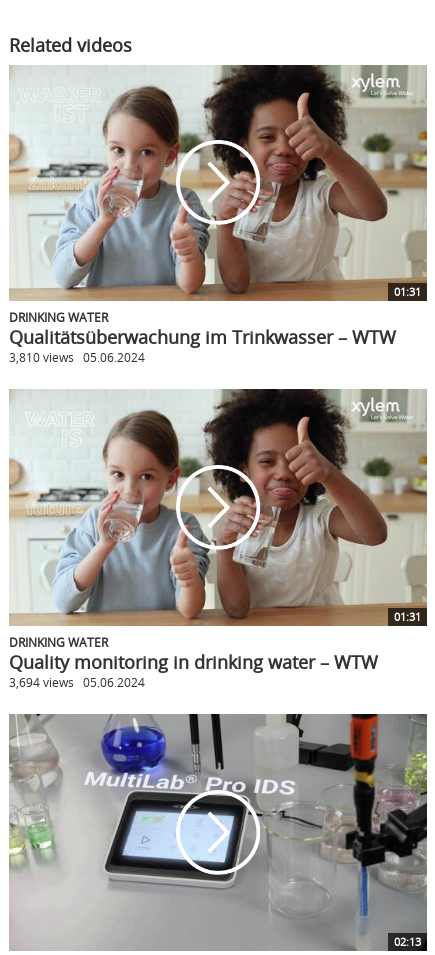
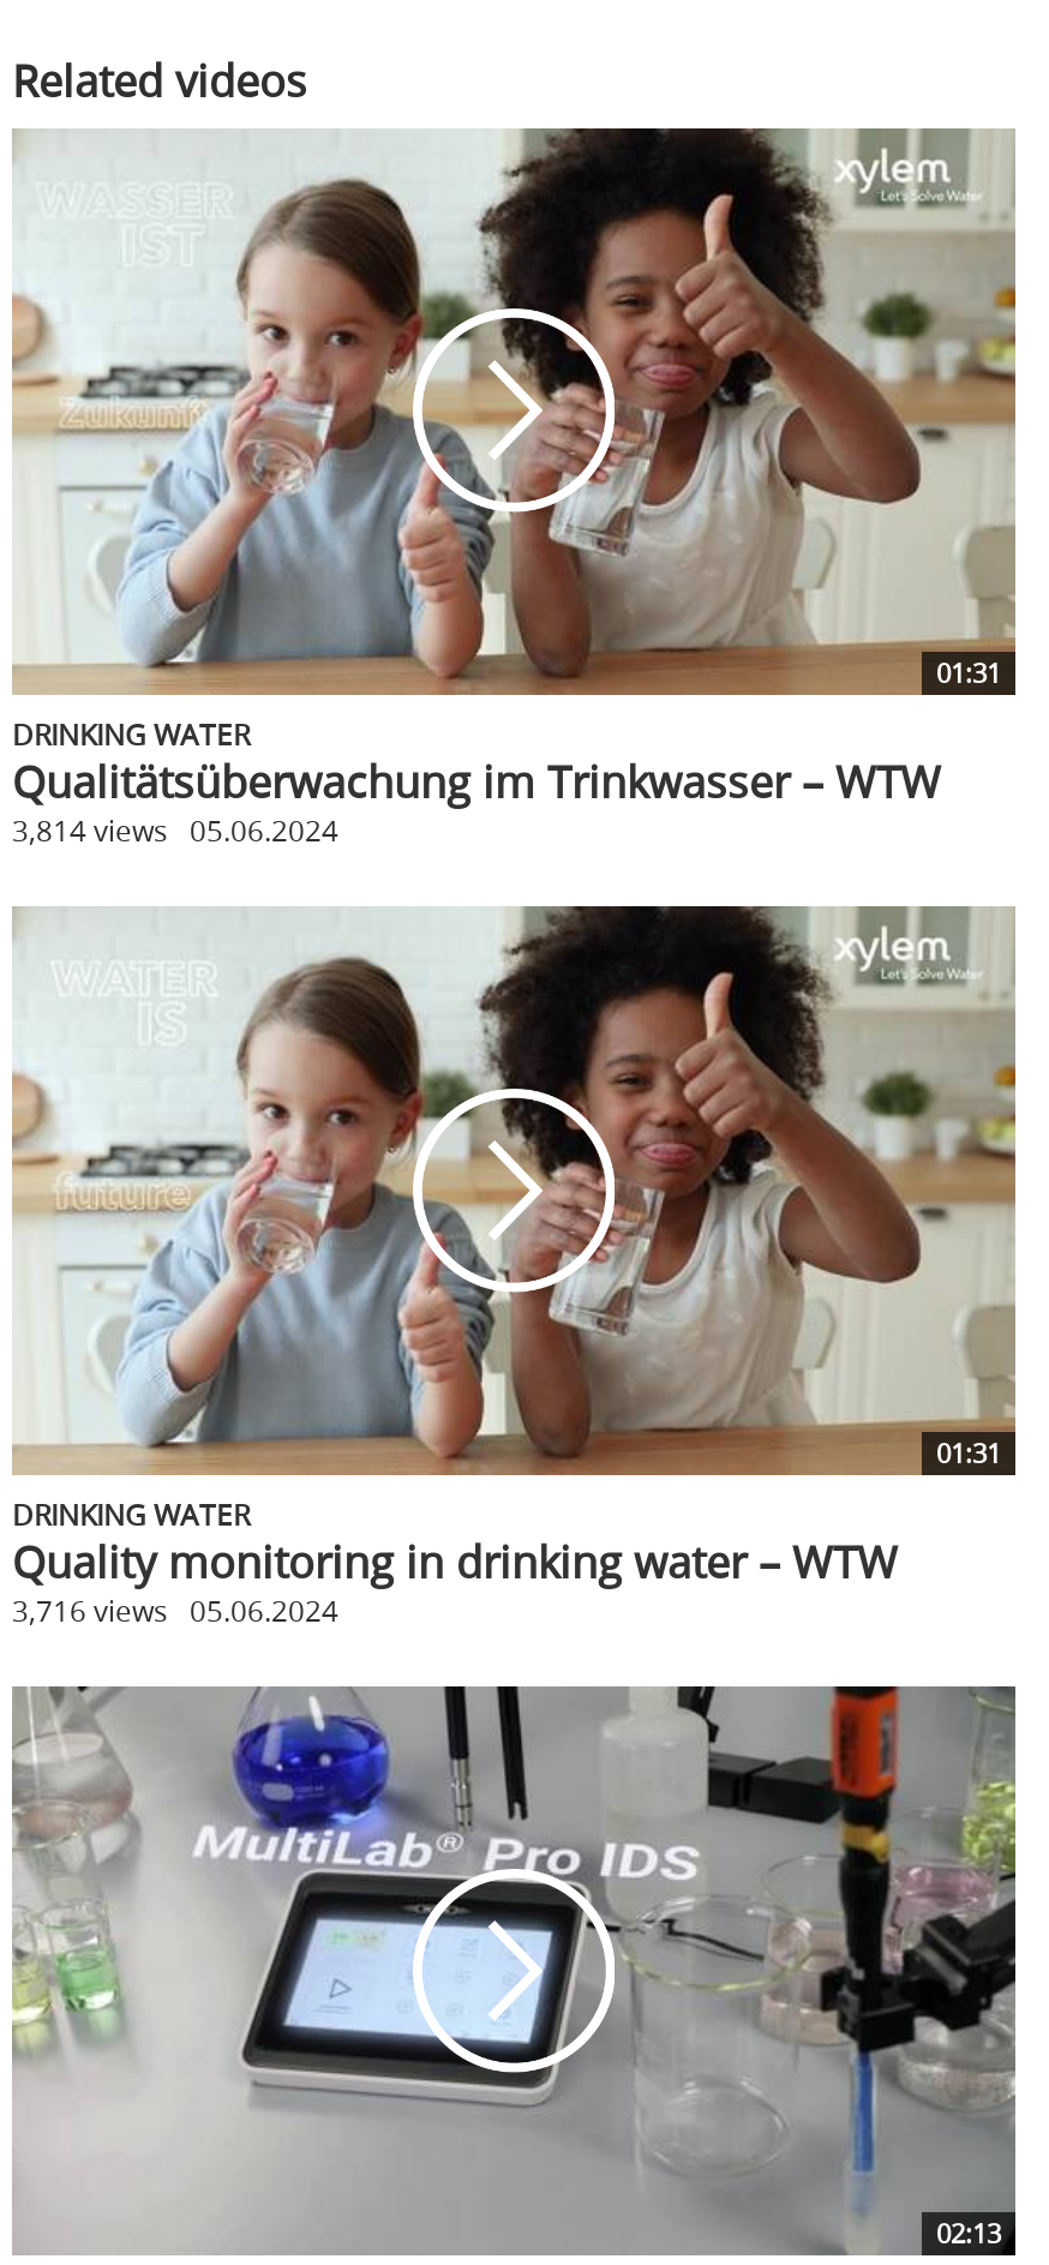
[9,349,145,365] 3,810 views 05.06.2024 -> [12,811,338,850] 3,814 views 05.06.2024
[9,674,145,690] 3,694 views 05.06.2024 -> [12,1591,338,1630] 3,716 views 05.06.2024

